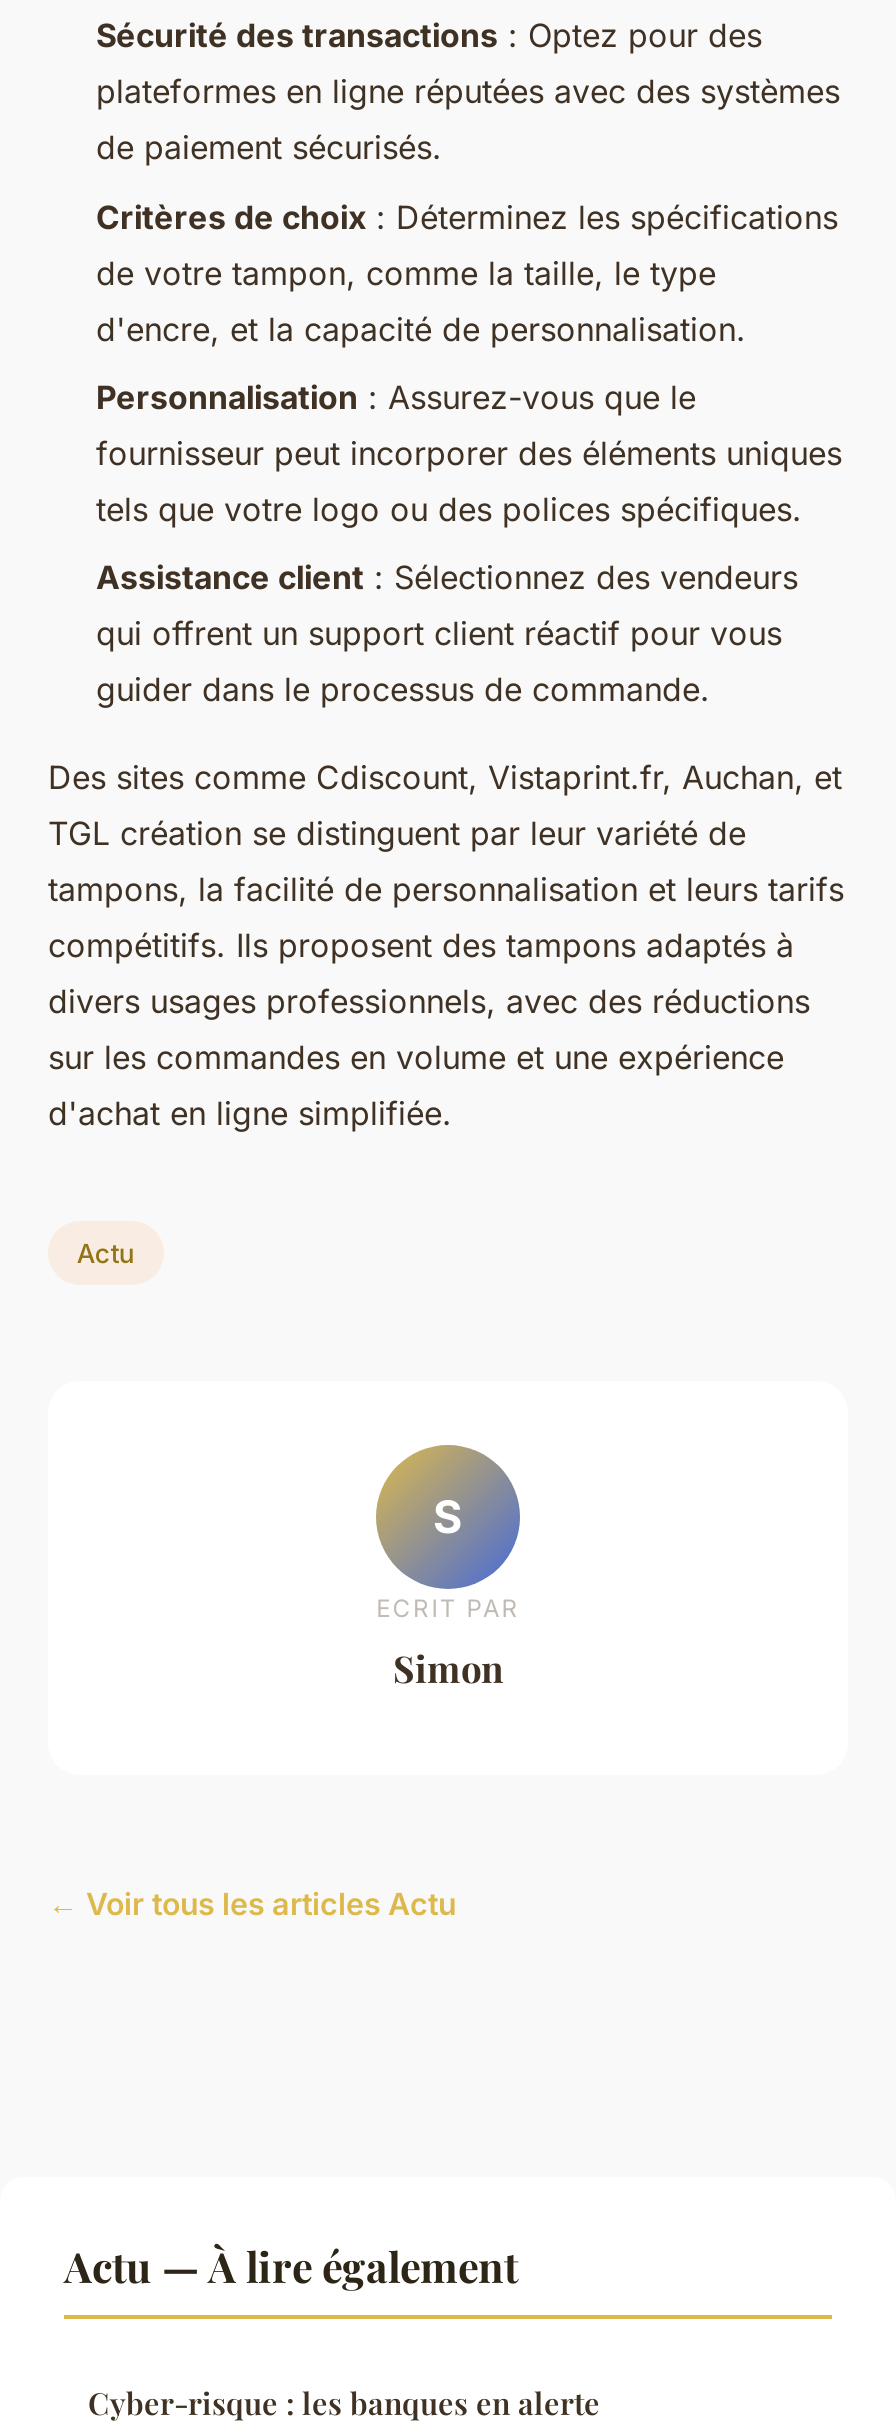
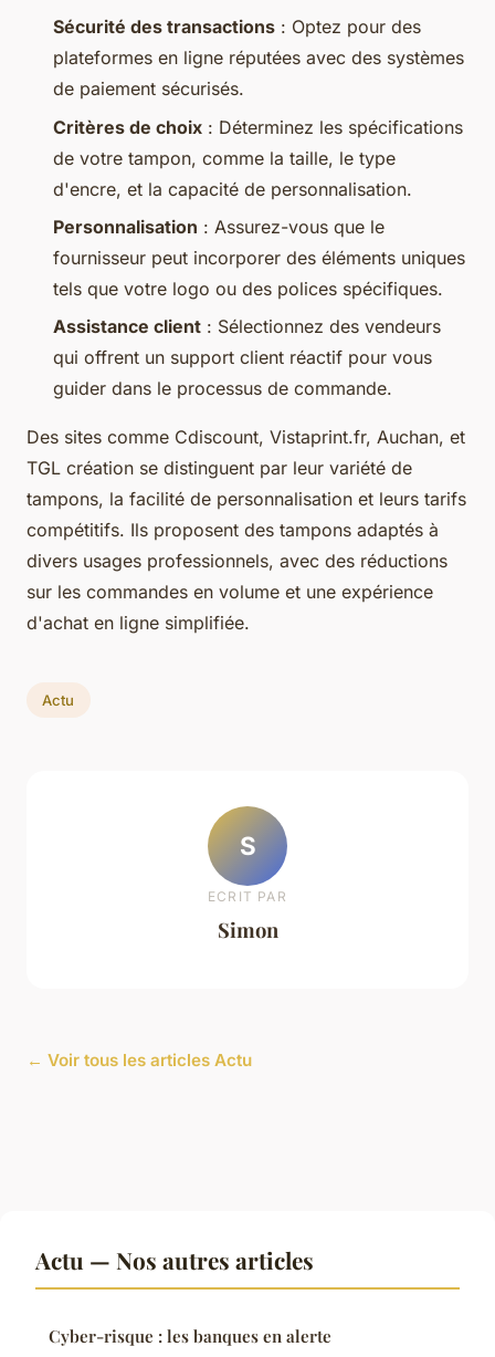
[64,2238,518,2294] Actu — À lire également -> [35,1245,314,1275] Actu — Nos autres articles

